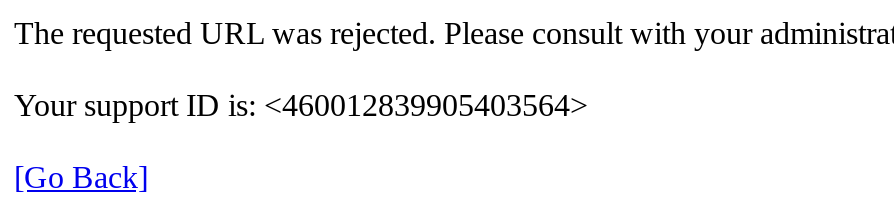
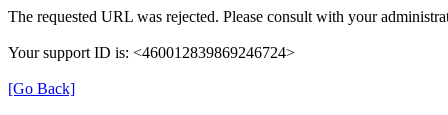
[14,88,588,122] Your support ID is: <460012839905403564> -> [8,44,295,61] Your support ID is: <460012839869246724>

